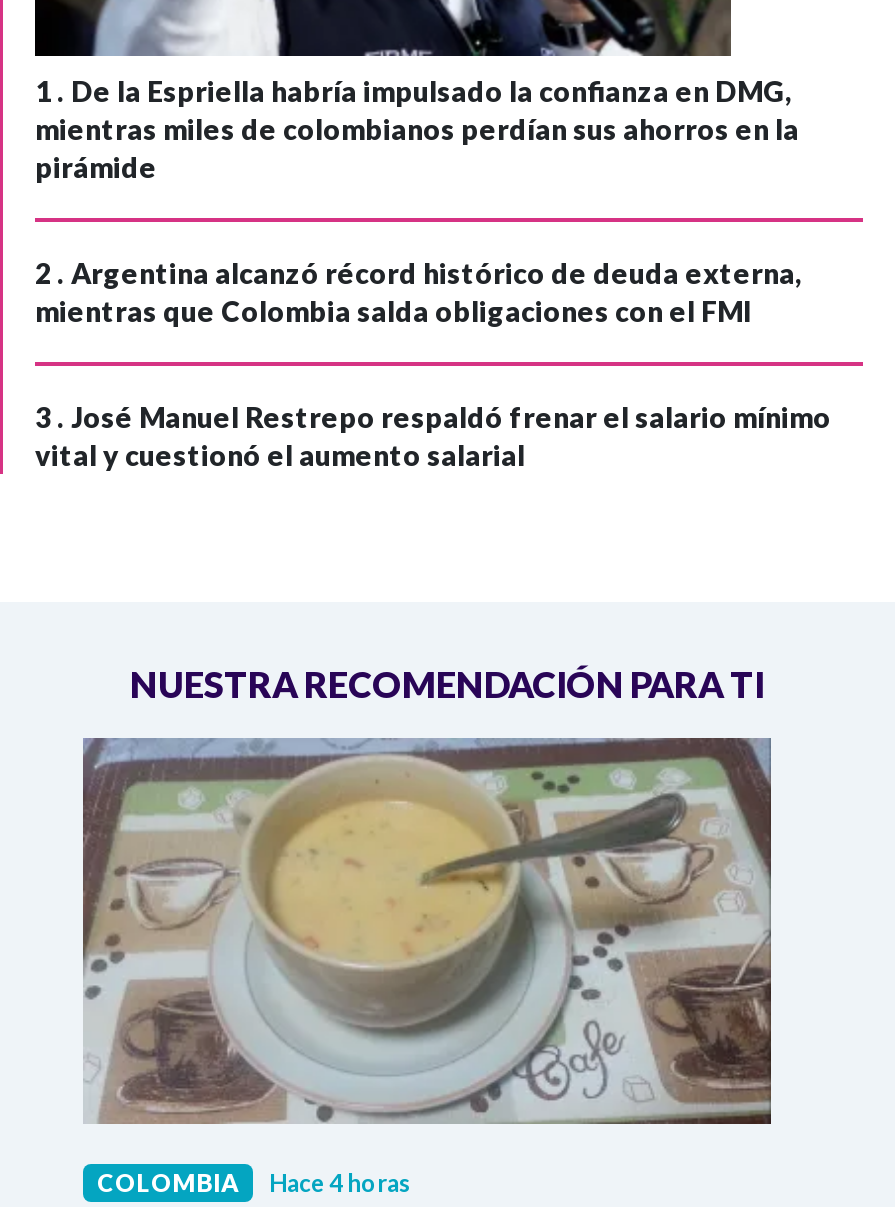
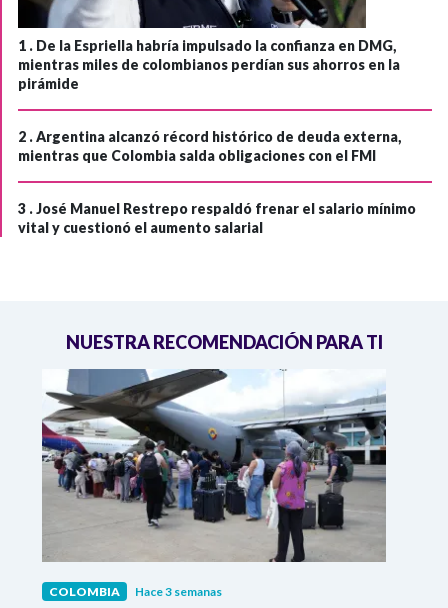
[81,736,773,1197] [image] | COLOMBIA Hace 4 horas -> [42,369,386,599] [image] | COLOMBIA Hace 3 semanas

